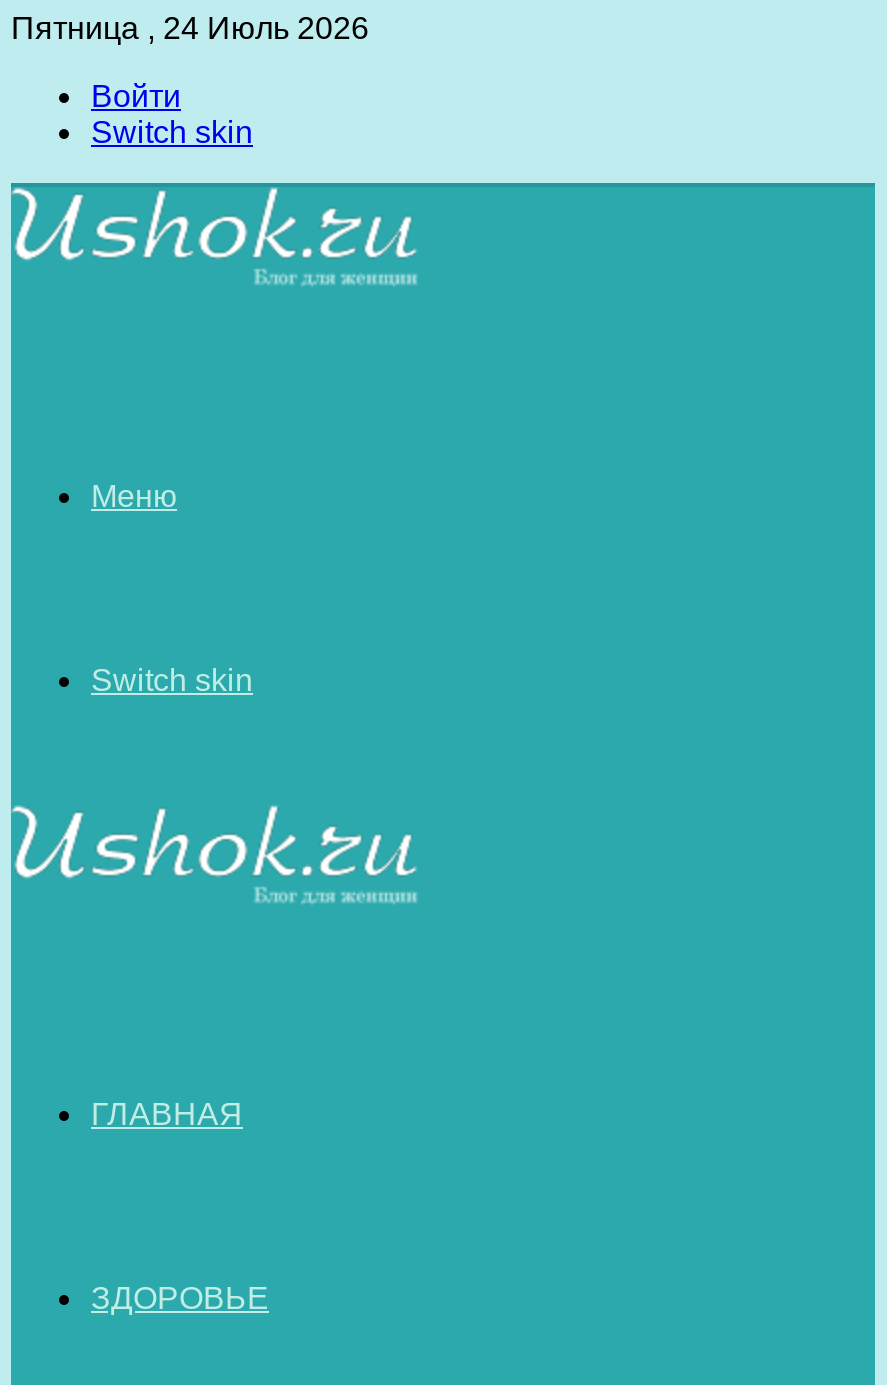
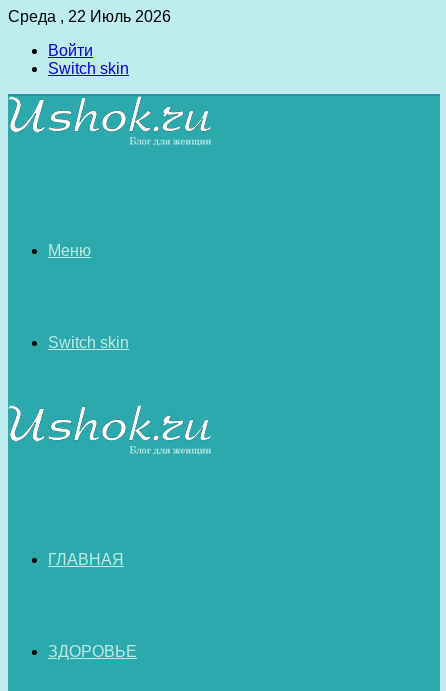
[11,11,369,45] Пятница , 24 Июль 2026 -> [8,8,171,25] Среда , 22 Июль 2026

